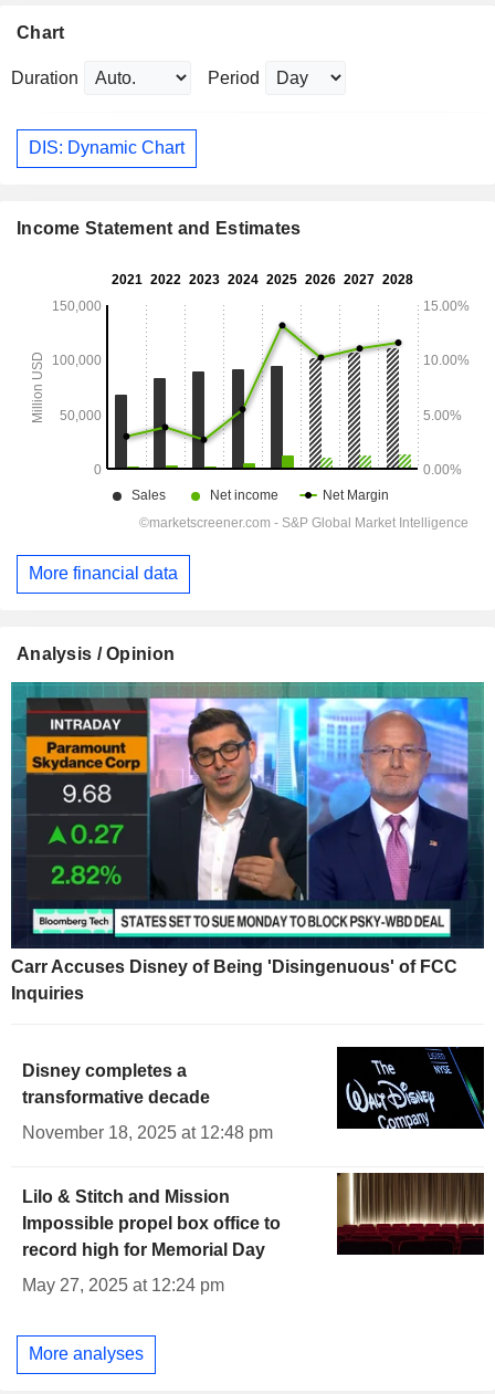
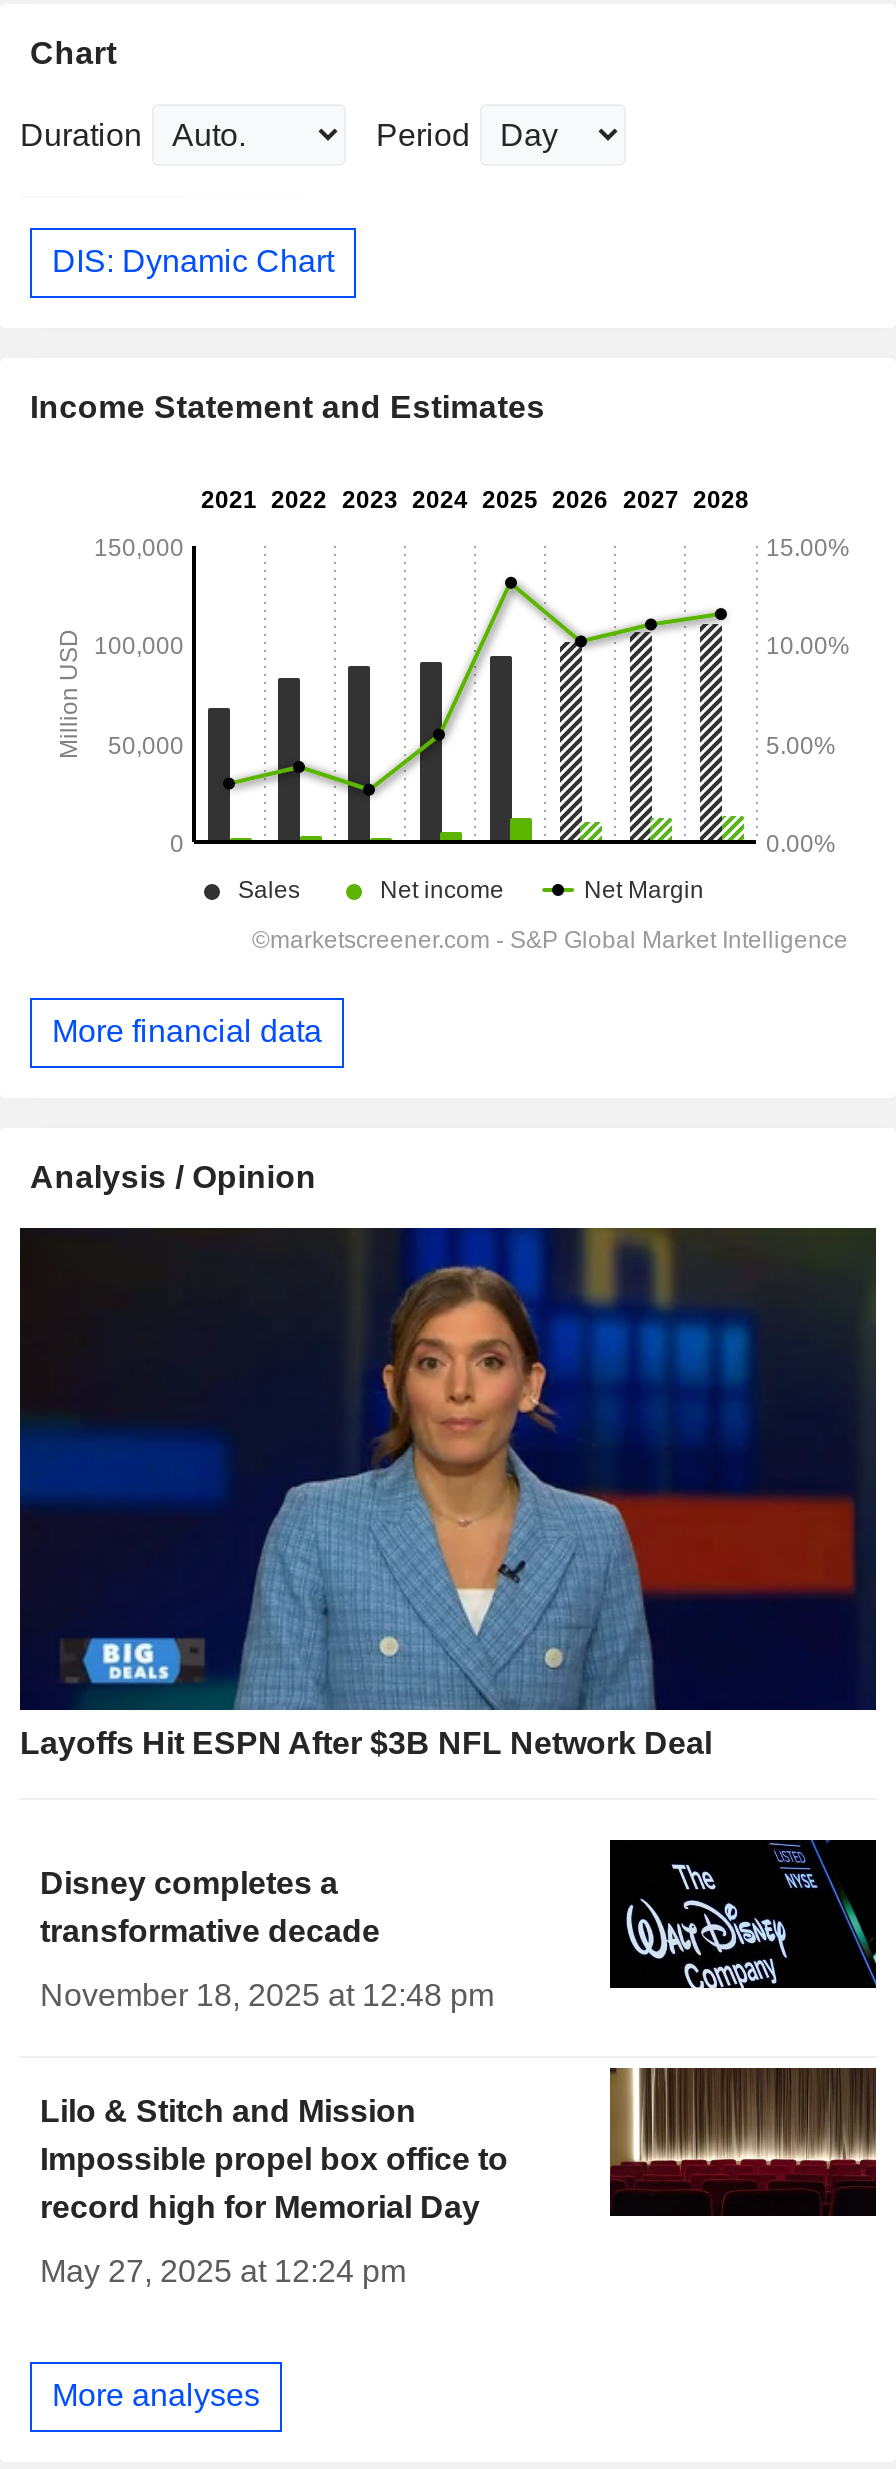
[10,681,485,1002] [image] | Carr Accuses Disney of Being 'Disingenuous' of FCC | Inquiries -> [18,1226,878,1760] [image] | Layoffs Hit ESPN After $3B NFL Network Deal

